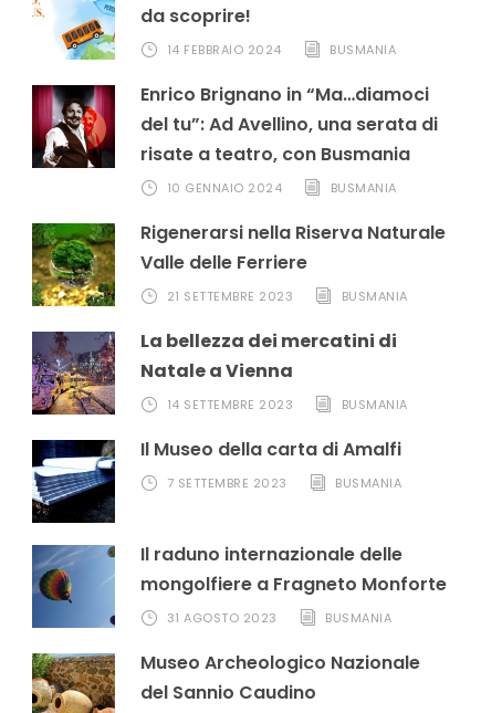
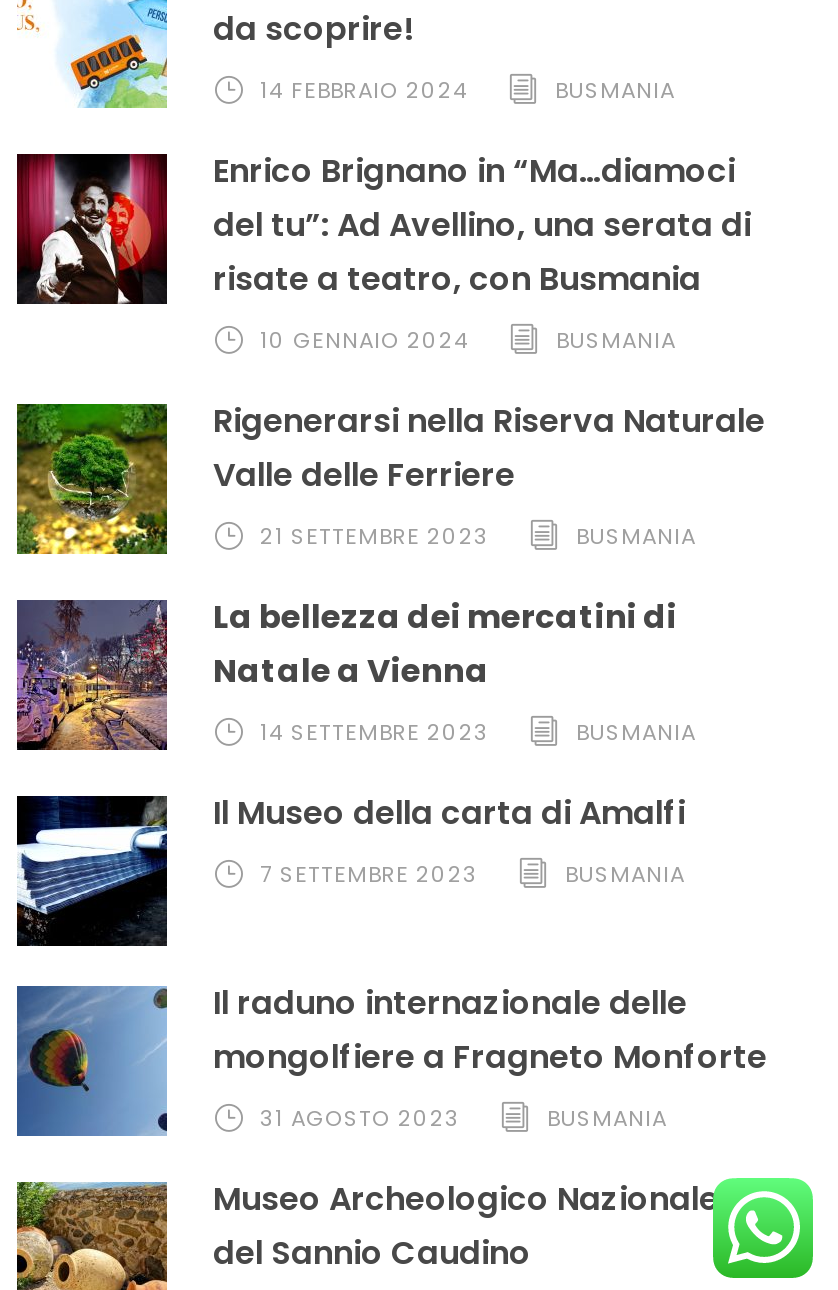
none -> [711,1176,815,1280] [image]

